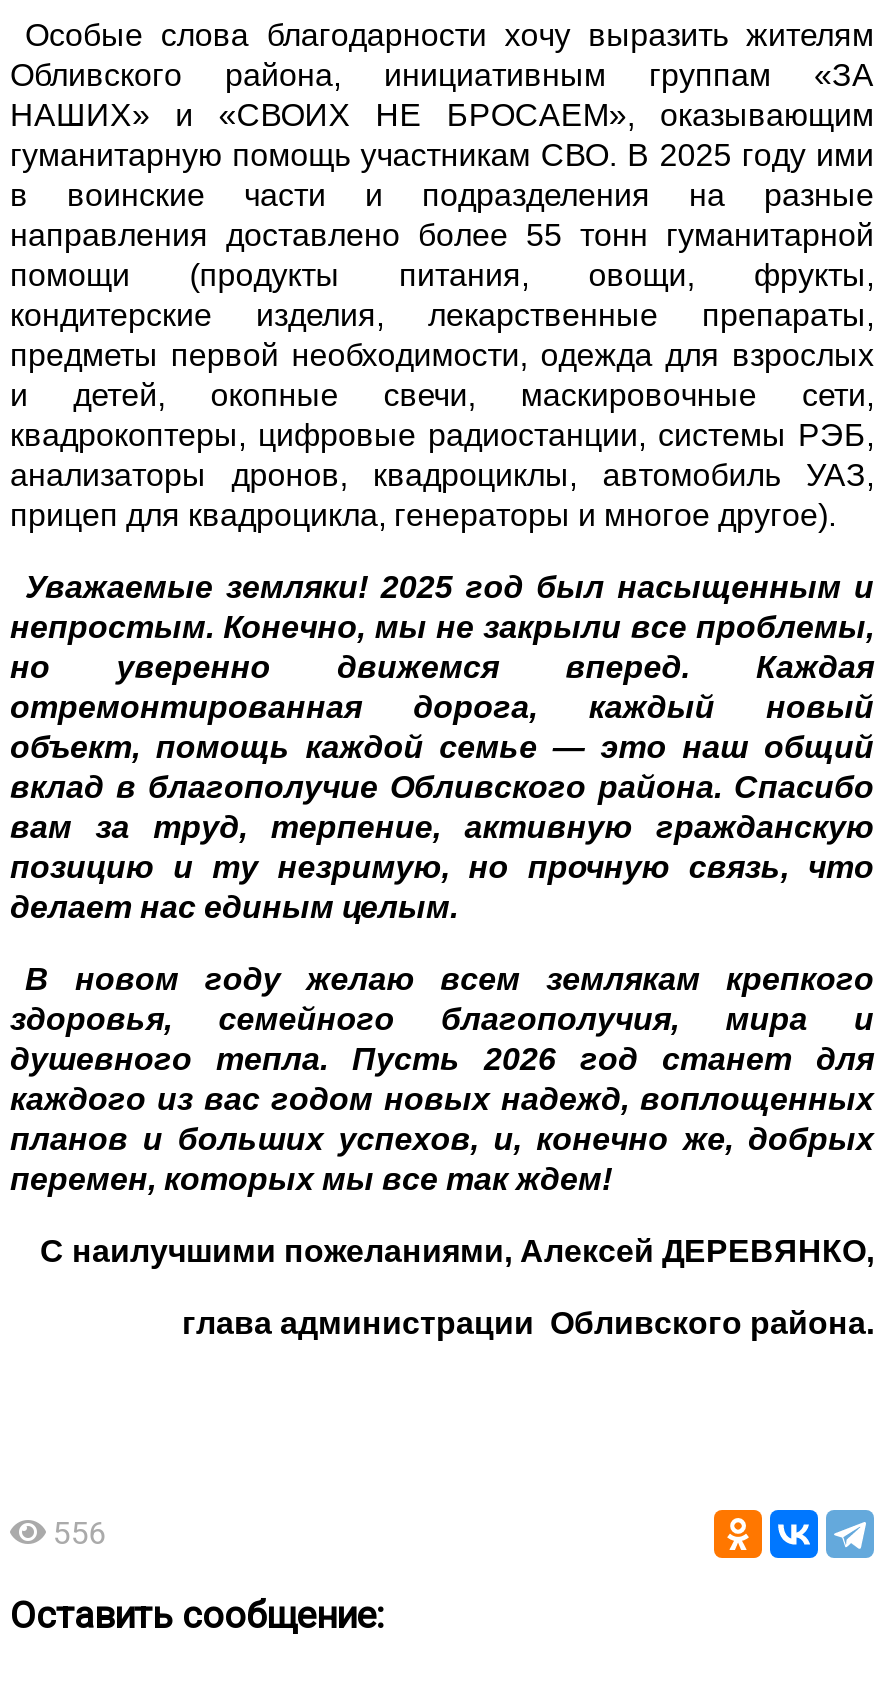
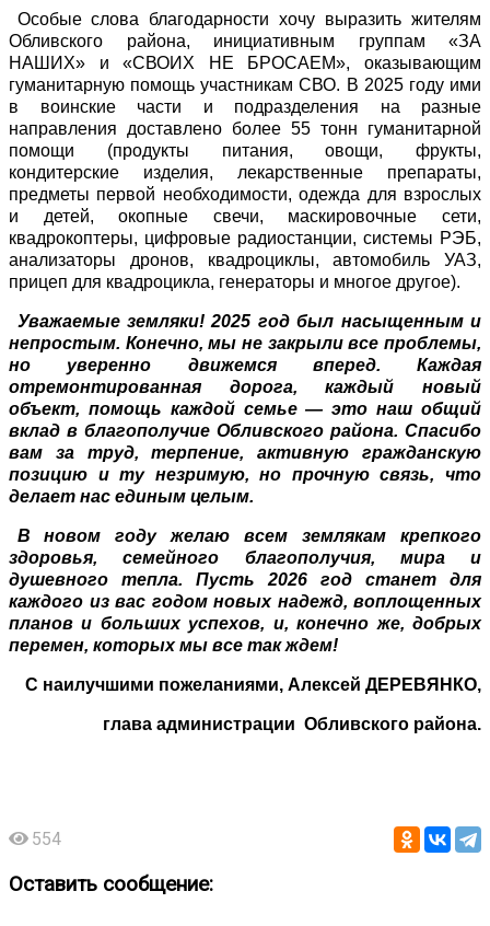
[52,1514,106,1552] 556 -> [32,829,61,849] 554

